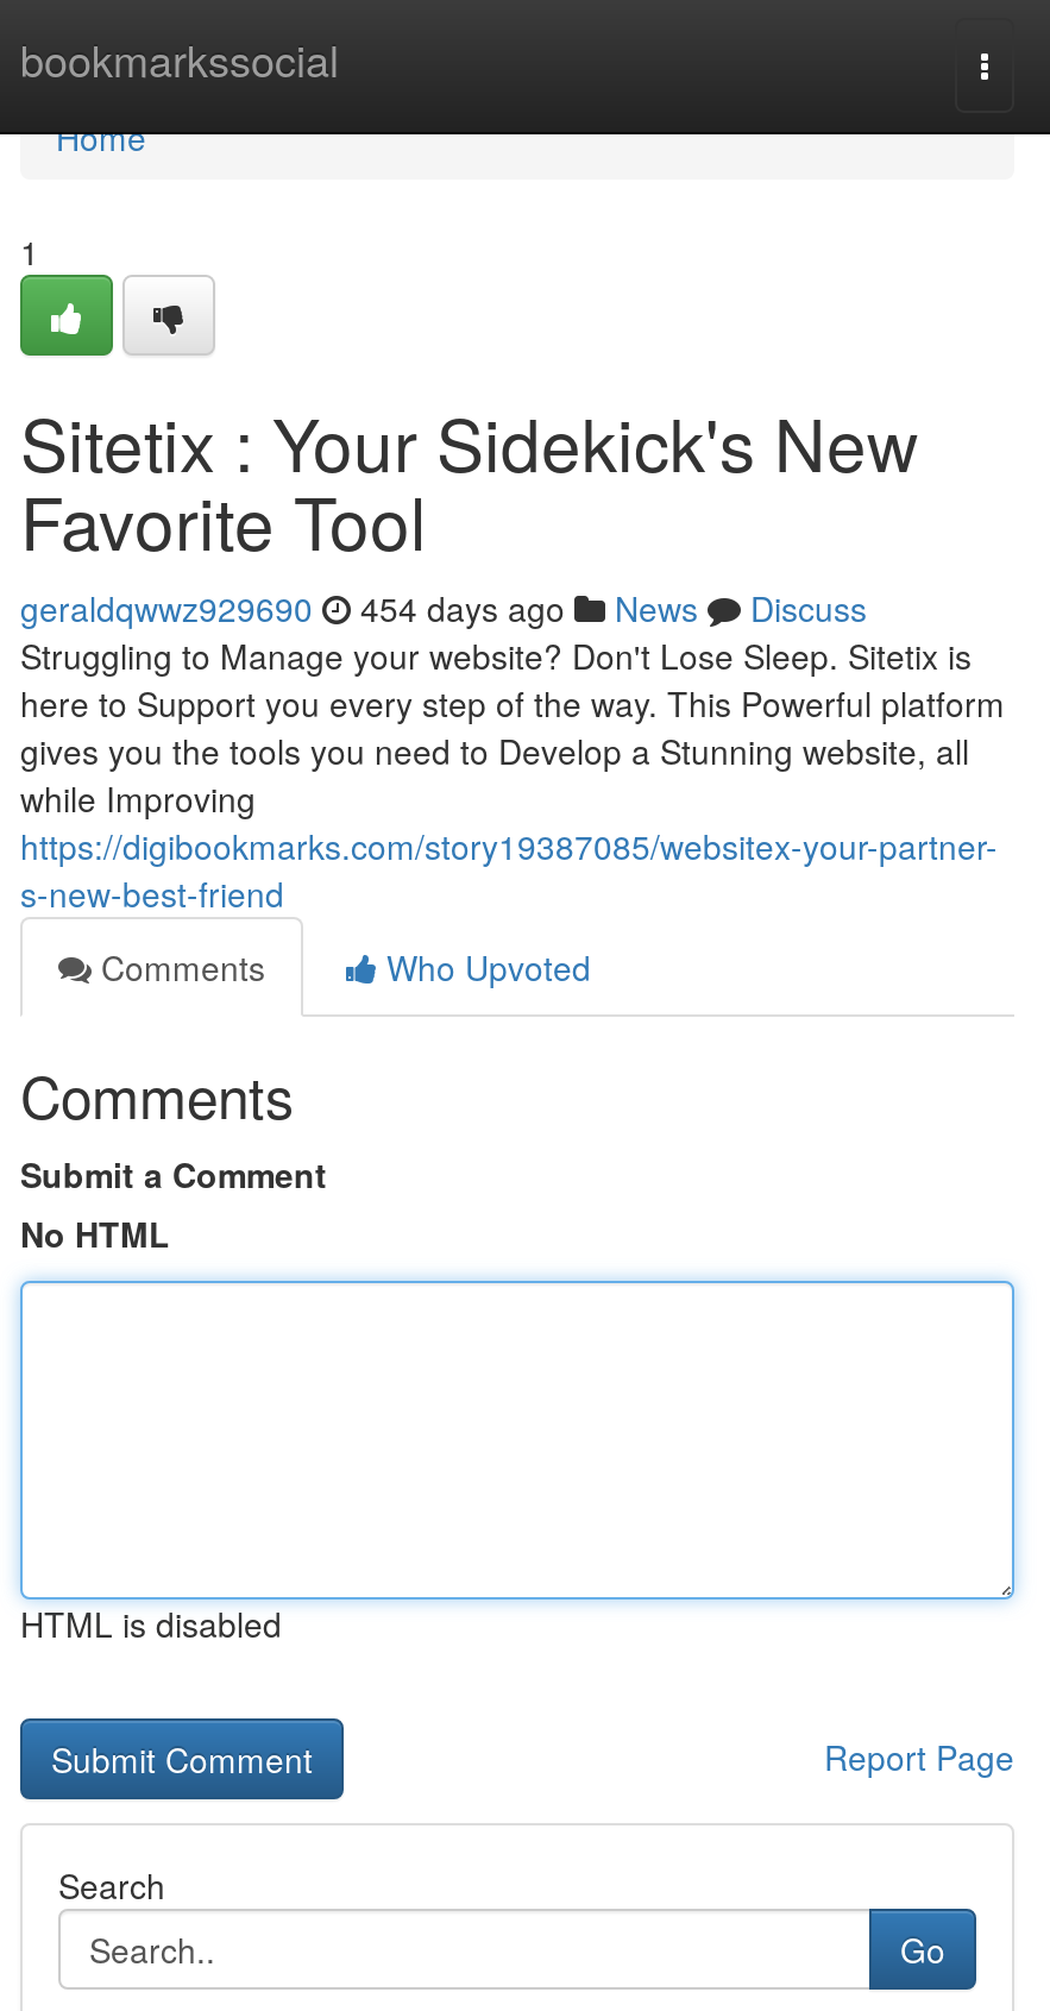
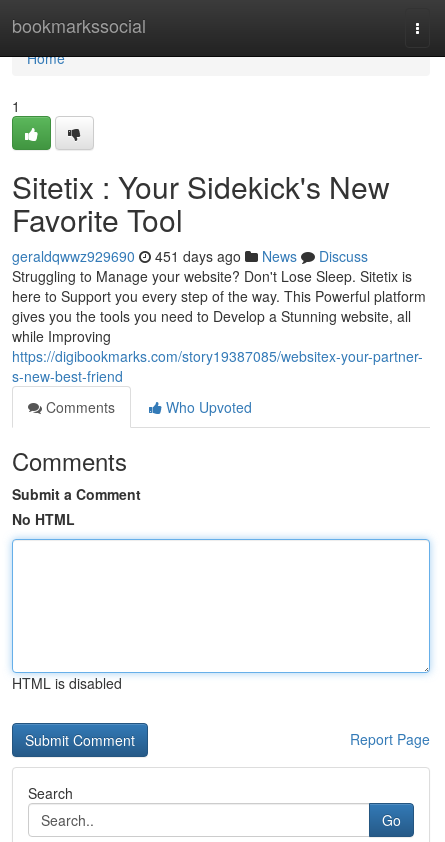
[20,584,867,631] geraldqwwz929690 454 days ago News Discuss -> [12,246,368,266] geraldqwwz929690 451 days ago News Discuss

